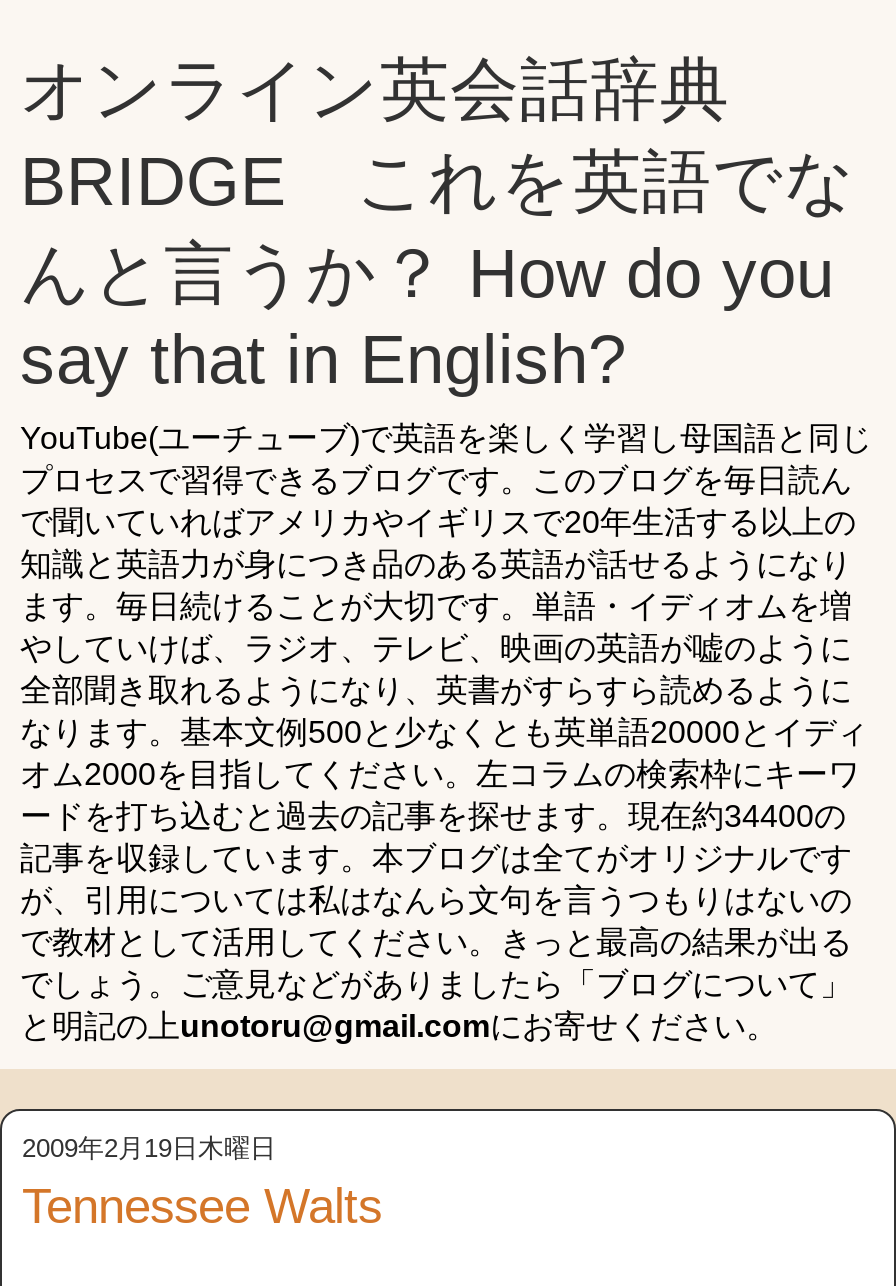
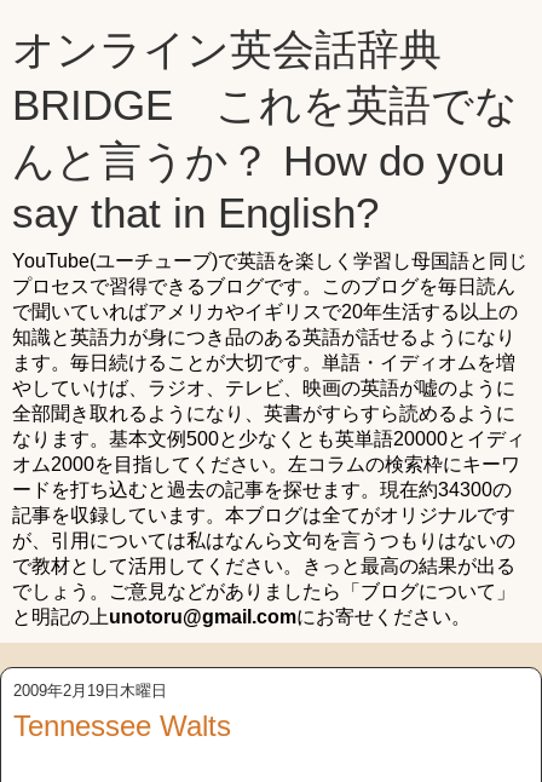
[20,799,846,833] ードを打ち込むと過去の記事を探せます。現在約34400の -> [12,479,512,500] ードを打ち込むと過去の記事を探せます。現在約34300の

